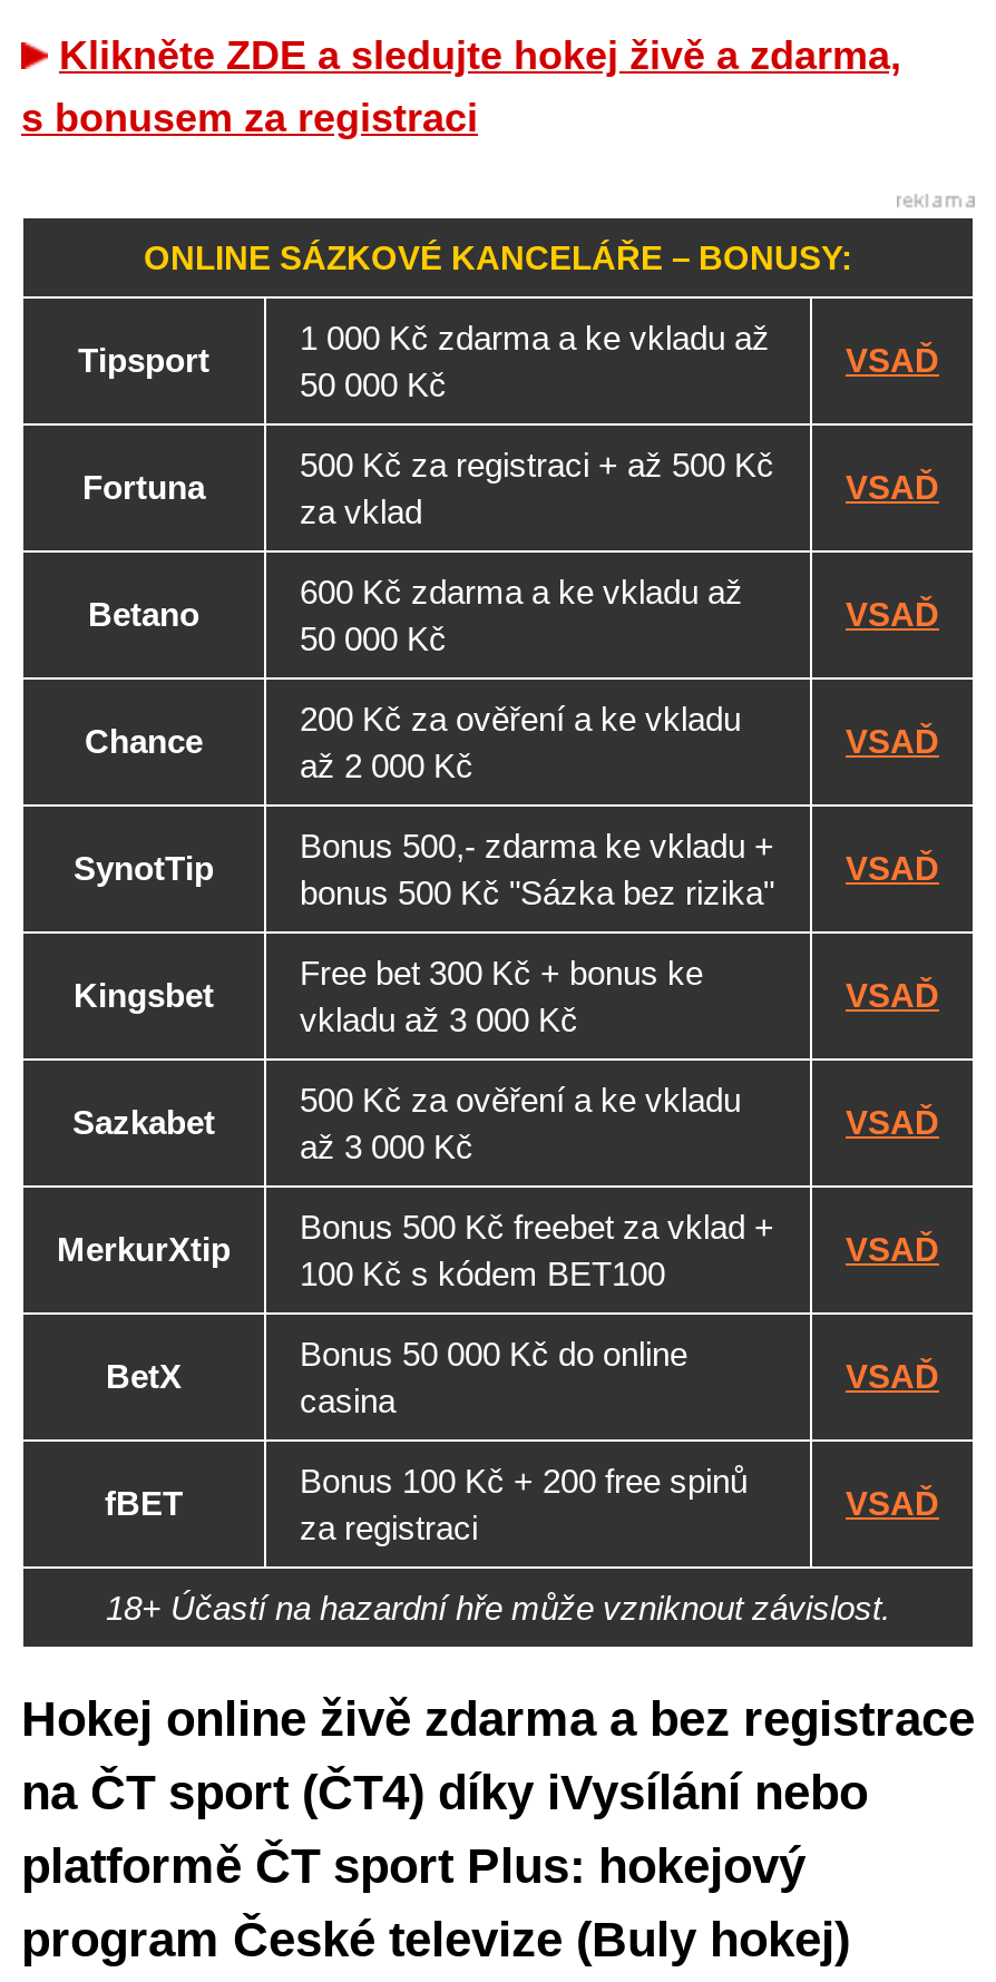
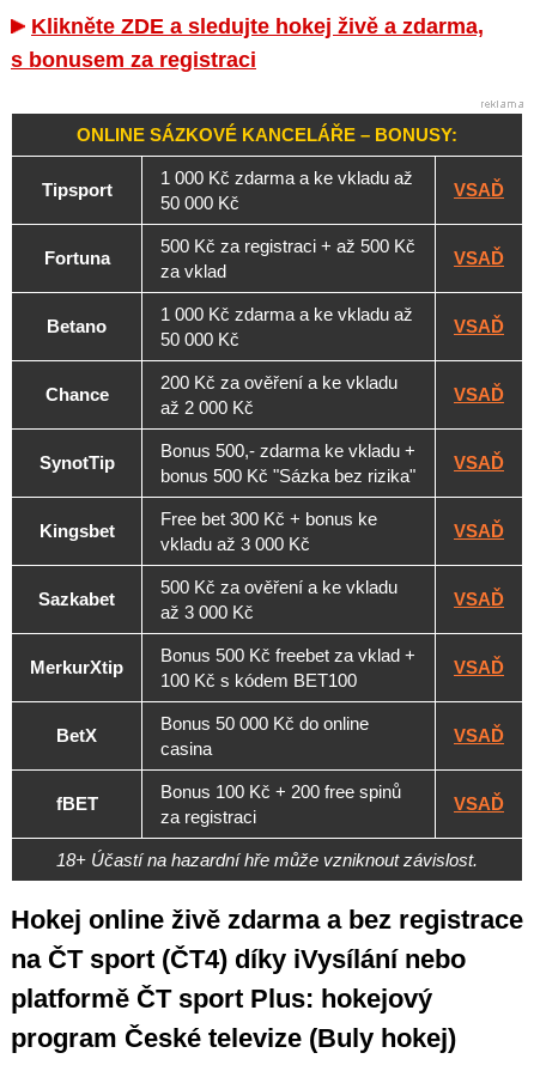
[300,573,743,611] 600 Kč zdarma a ke vkladu až -> [160,304,413,325] 1 000 Kč zdarma a ke vkladu až

